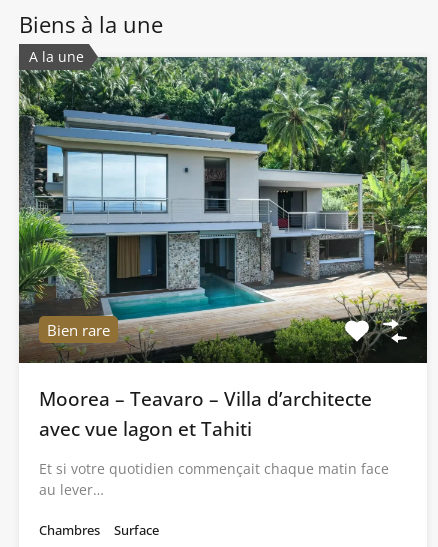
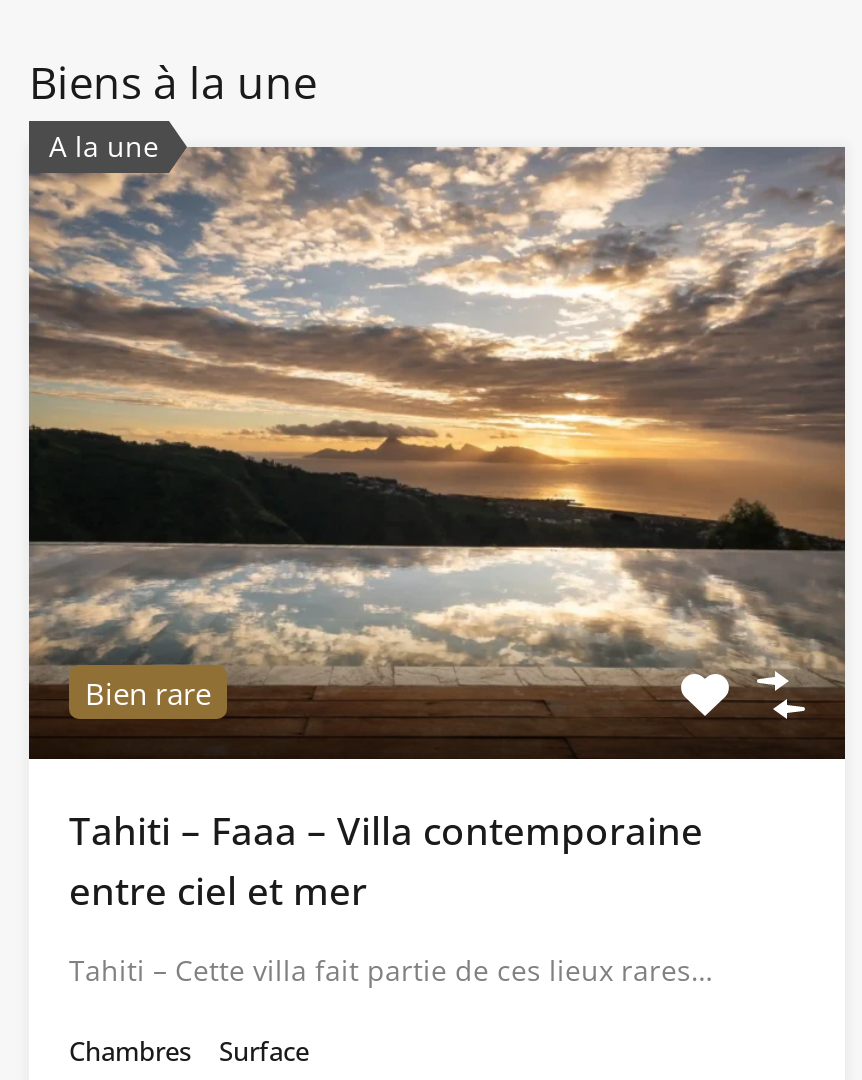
[18,56,428,442] [image] | Moorea – Teavaro – Villa d’architecte | avec vue lagon et Tahiti -> [27,147,847,916] [image] | Tahiti – Faaa – Villa contemporaine | entre ciel et mer
[39,459,389,499] Et si votre quotidien commençait chaque matin face | au lever… -> [69,950,713,988] Tahiti – Cette villa fait partie de ces lieux rares…

